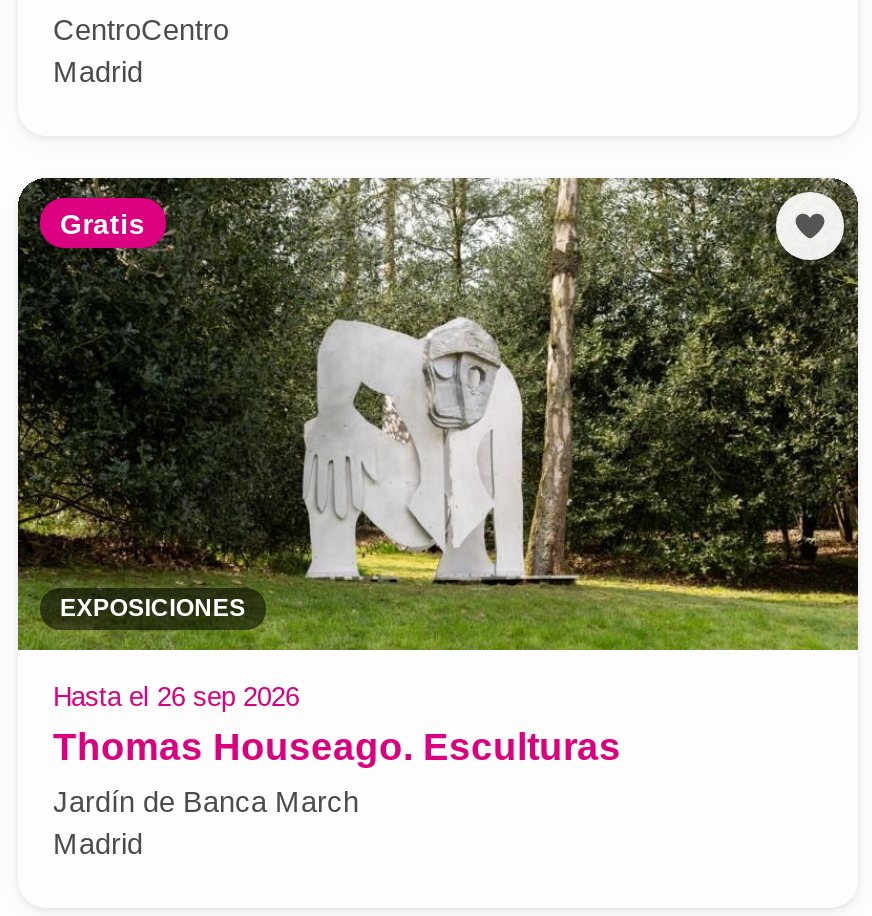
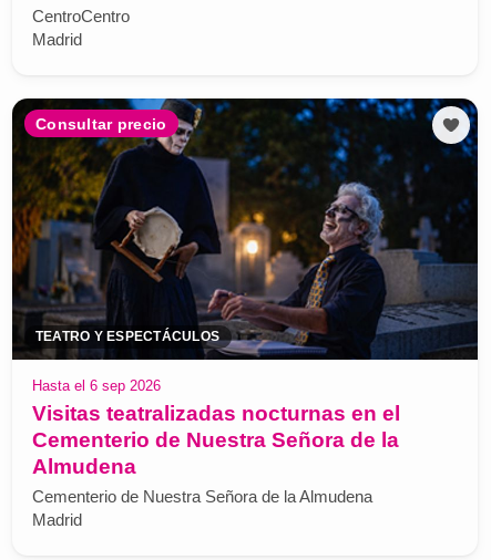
[16,176,860,652] [image] | Gratis -> [12,97,479,361] [image] | Consultar precio
[60,594,246,622] EXPOSICIONES -> [35,329,219,344] TEATRO Y ESPECTÁCULOS
[53,682,621,818] Hasta el 26 sep 2026 | Thomas Houseago. Esculturas | Jardín de Banca March -> [32,378,400,506] Hasta el 6 sep 2026 | Visitas teatralizadas nocturnas en el | Cementerio de Nuestra Señora de la | Almudena | Cementerio de Nuestra Señora de la Almudena

